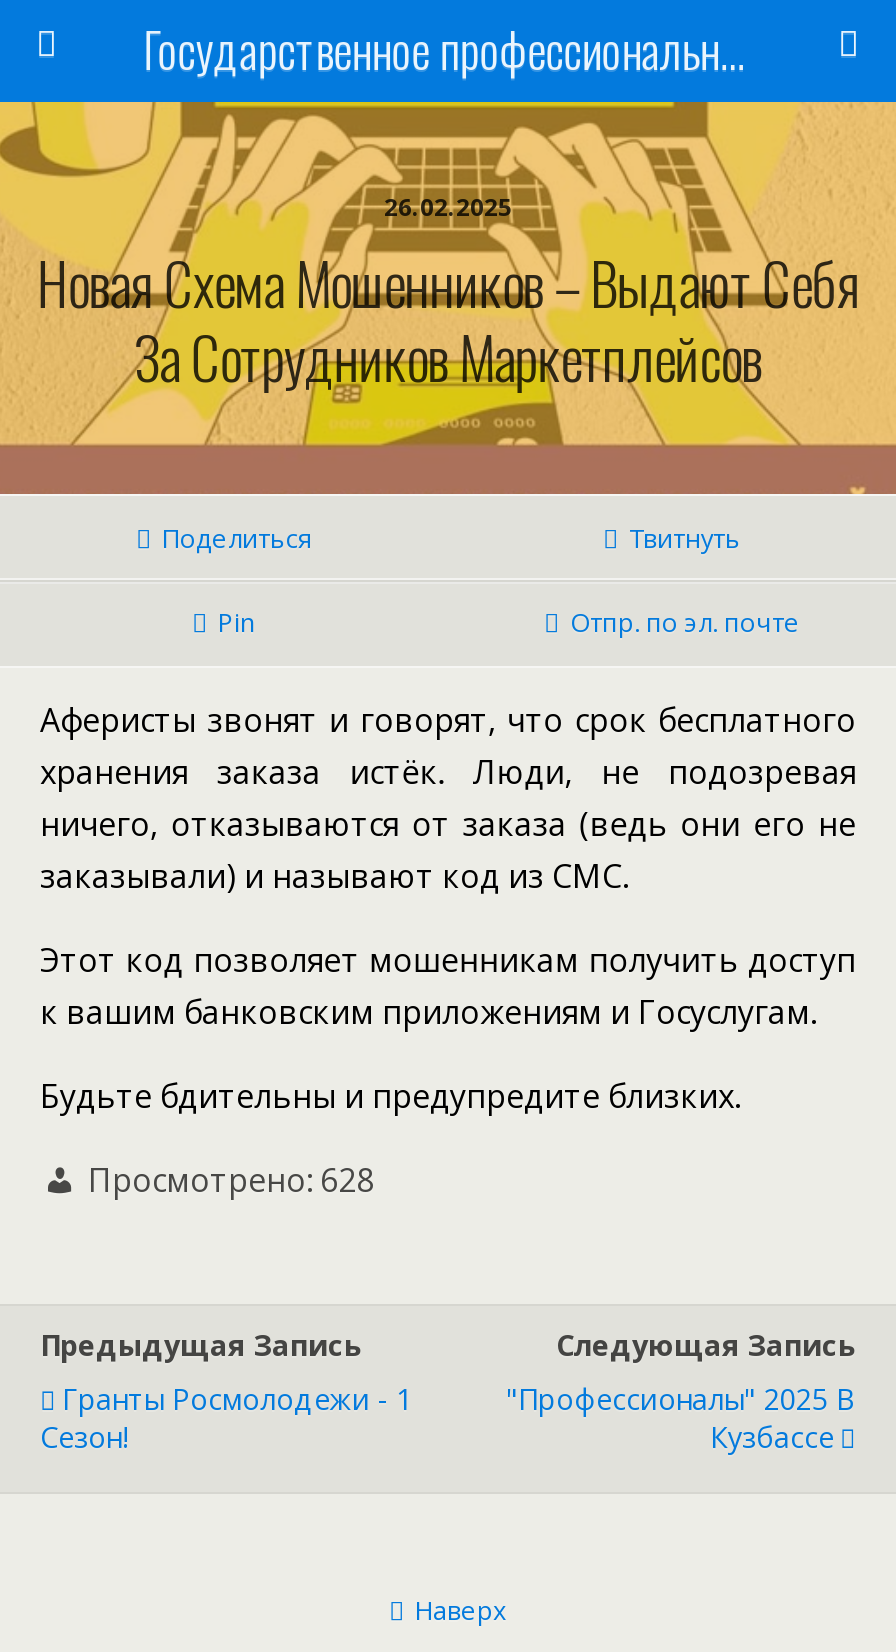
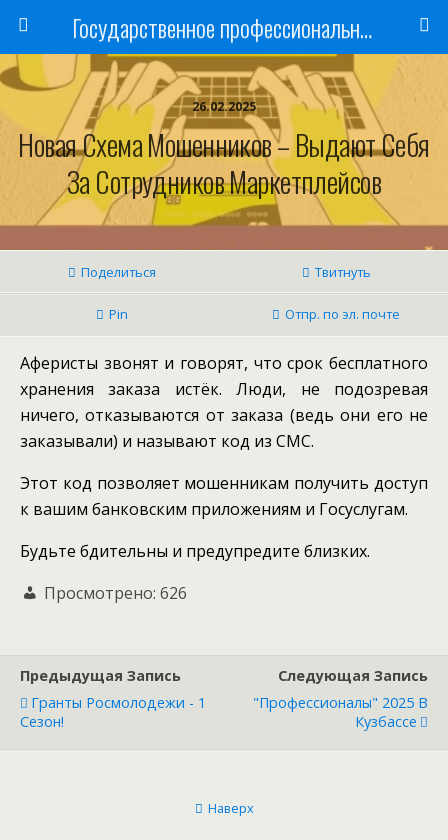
[88,1158,374,1202] Просмотрено: 628 -> [44,582,187,604] Просмотрено: 626

